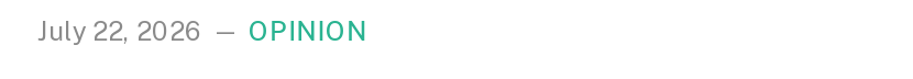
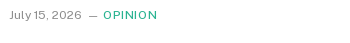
[37,15,368,46] July 22, 2026 OPINION -> [9,7,157,21] July 15, 2026 OPINION

